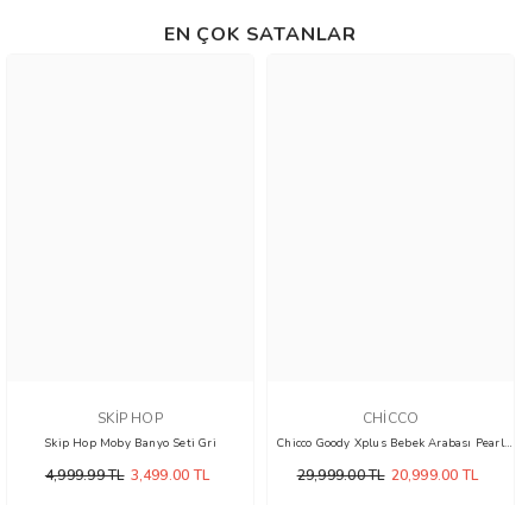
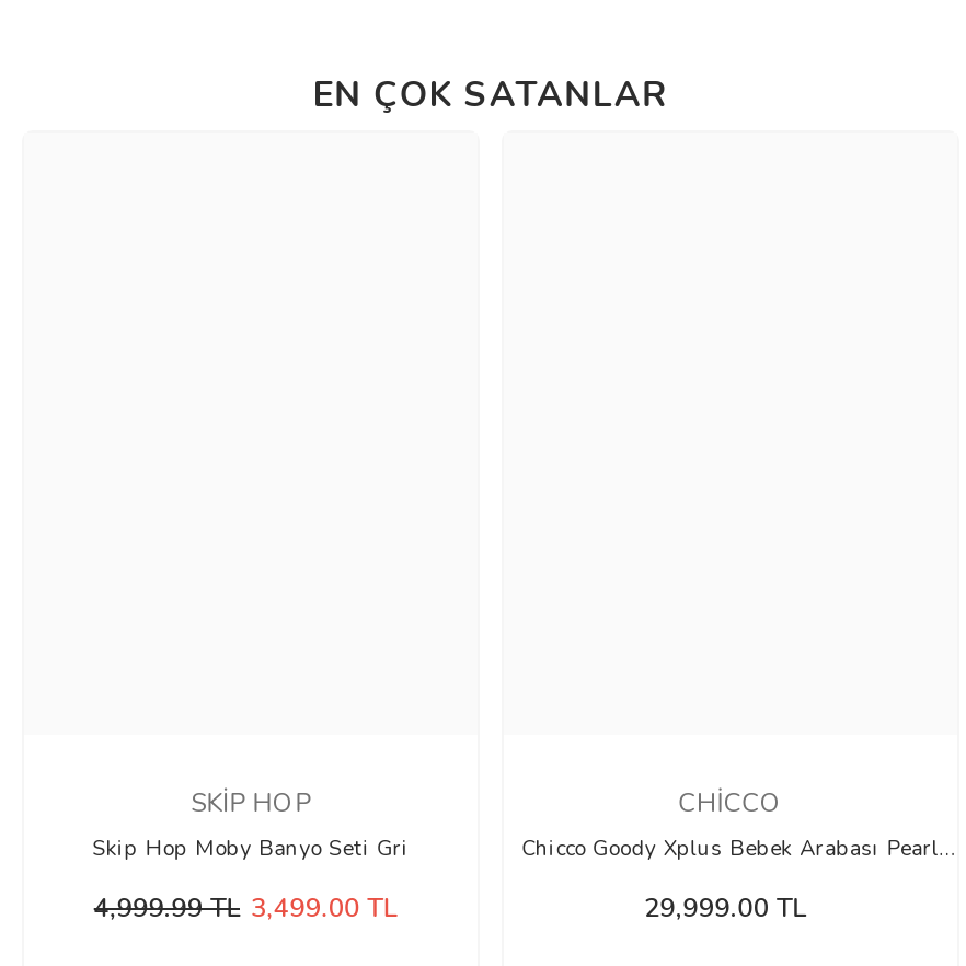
[297,466,478,485] 29,999.00 TL 20,999.00 TL -> [644,891,806,926] 29,999.00 TL

